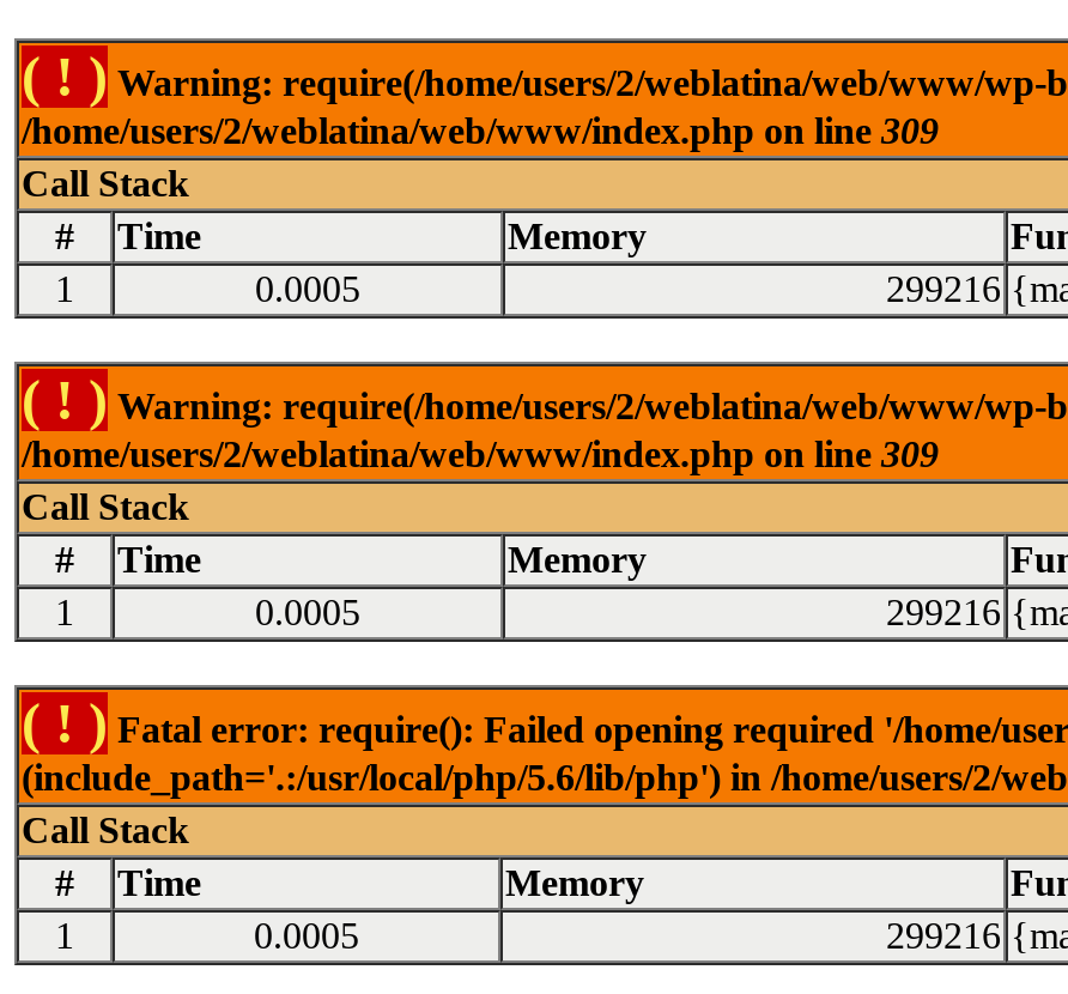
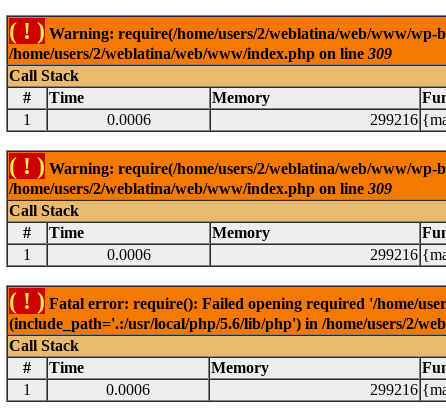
[255,268,360,309] 0.0005 -> [106,111,150,128] 0.0006
[255,592,360,632] 0.0005 -> [106,246,150,263] 0.0006
[254,915,359,956] 0.0005 -> [106,381,150,398] 0.0006

